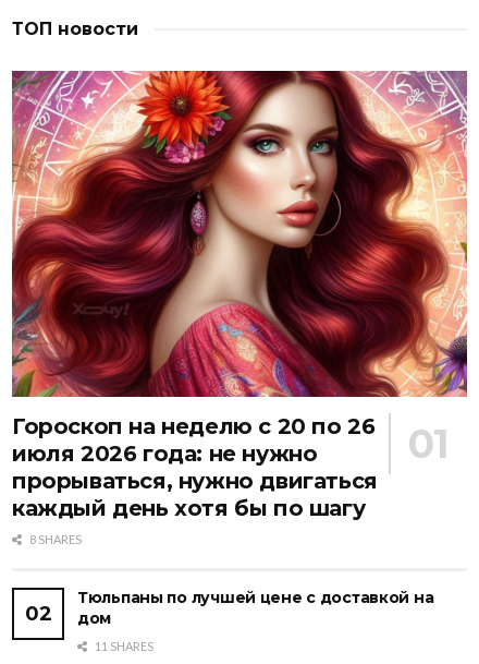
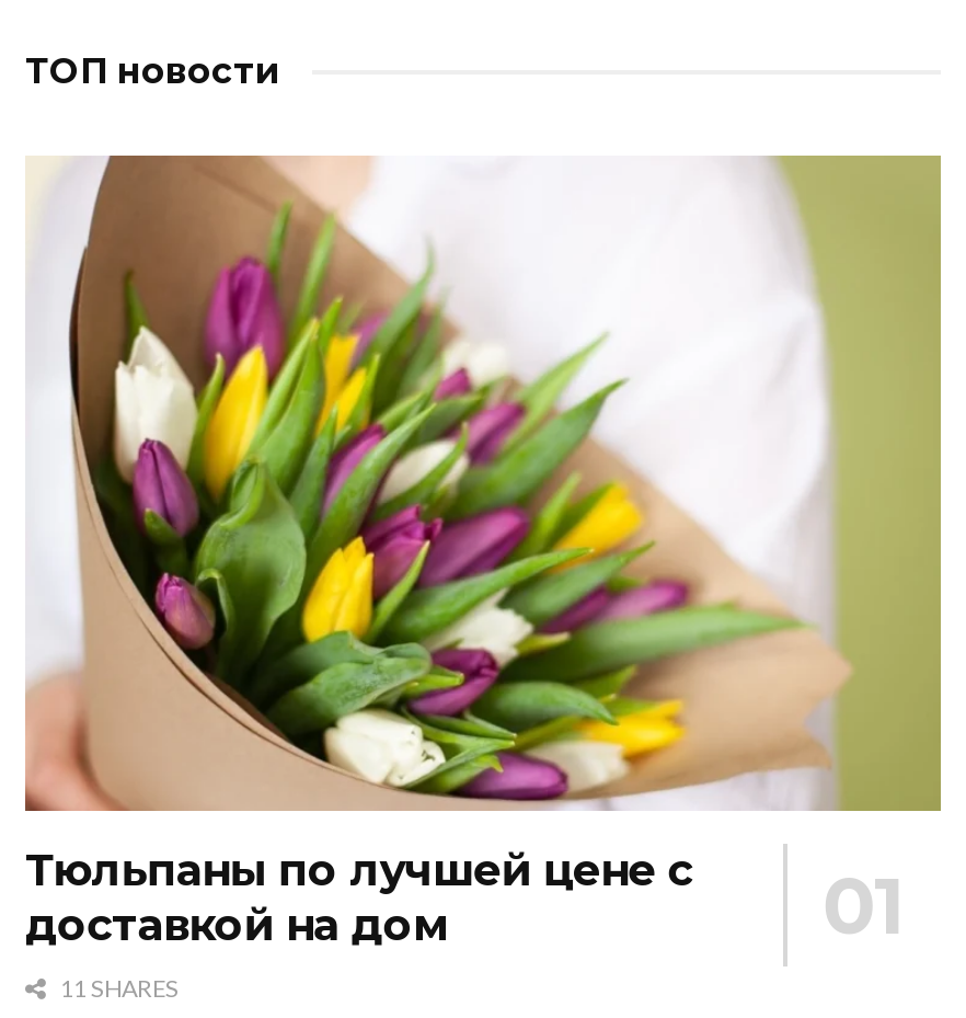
[11,70,468,628] [image] | Гороскоп на неделю с 20 по 26 | июля 2026 года: не нужно | прорываться, нужно двигаться | каждый день хотя бы по шагу | 8 SHARES | Тюльпаны по лучшей цене с доставкой на | дом -> [25,156,943,951] [image] | Тюльпаны по лучшей цене с | доставкой на дом

